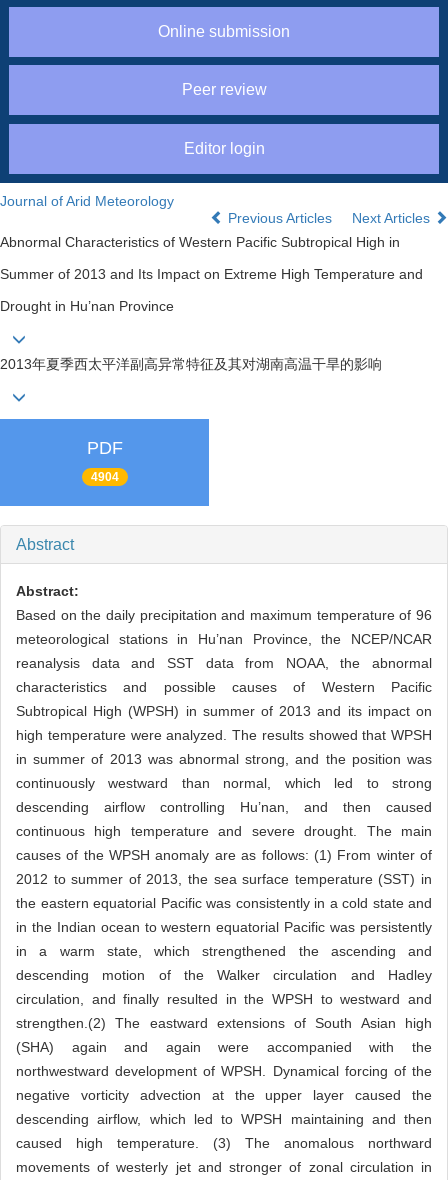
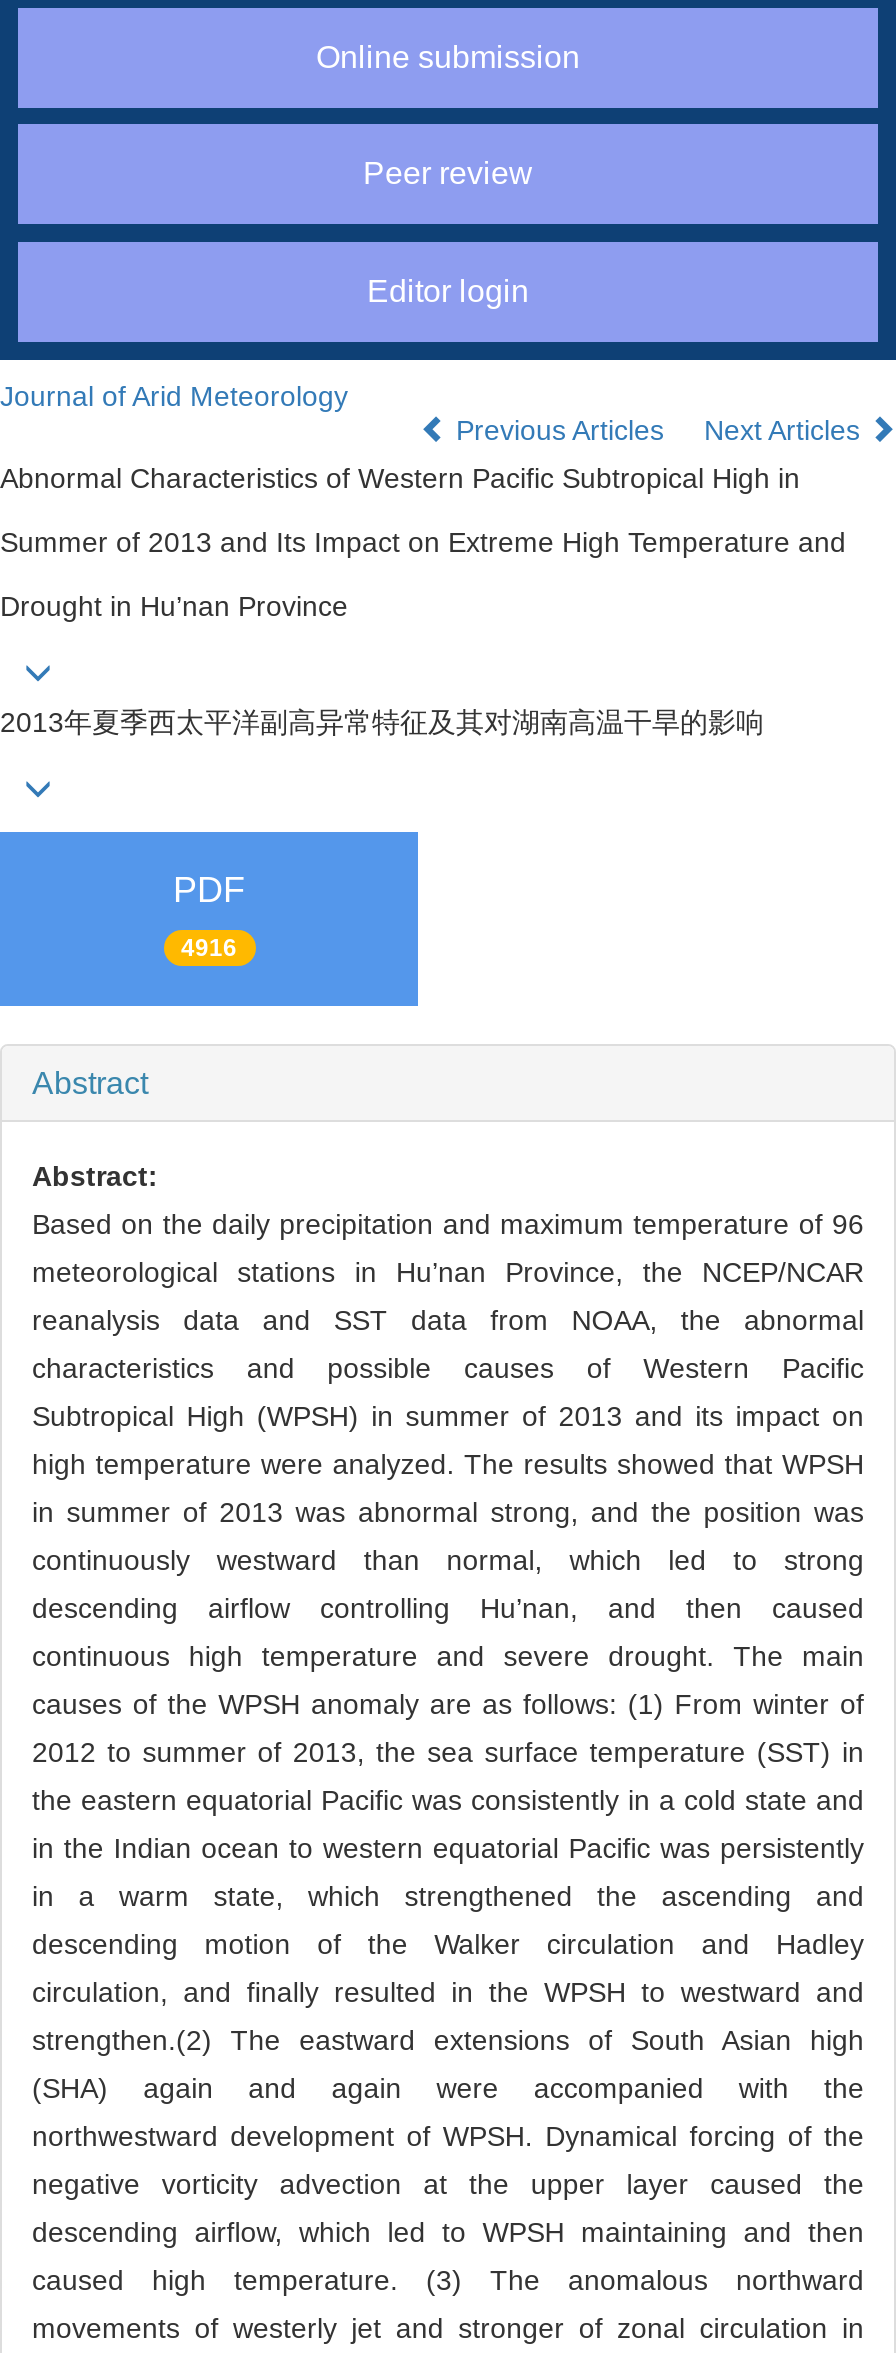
[90,470,118,484] 4904 -> [181,934,237,962] 4916

